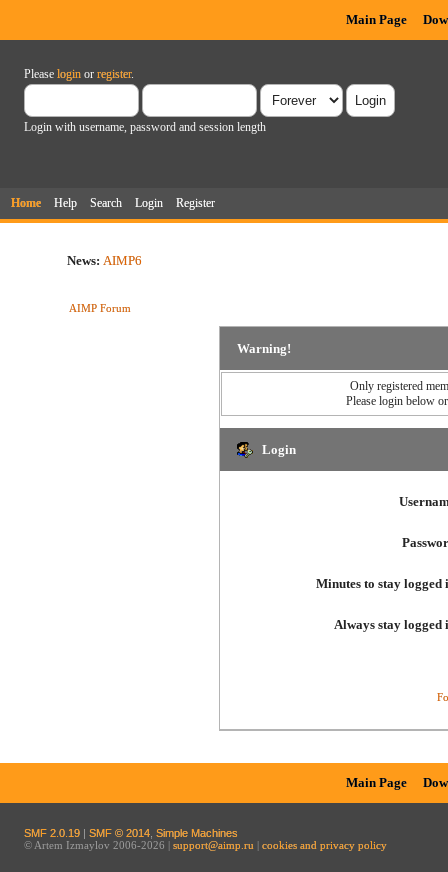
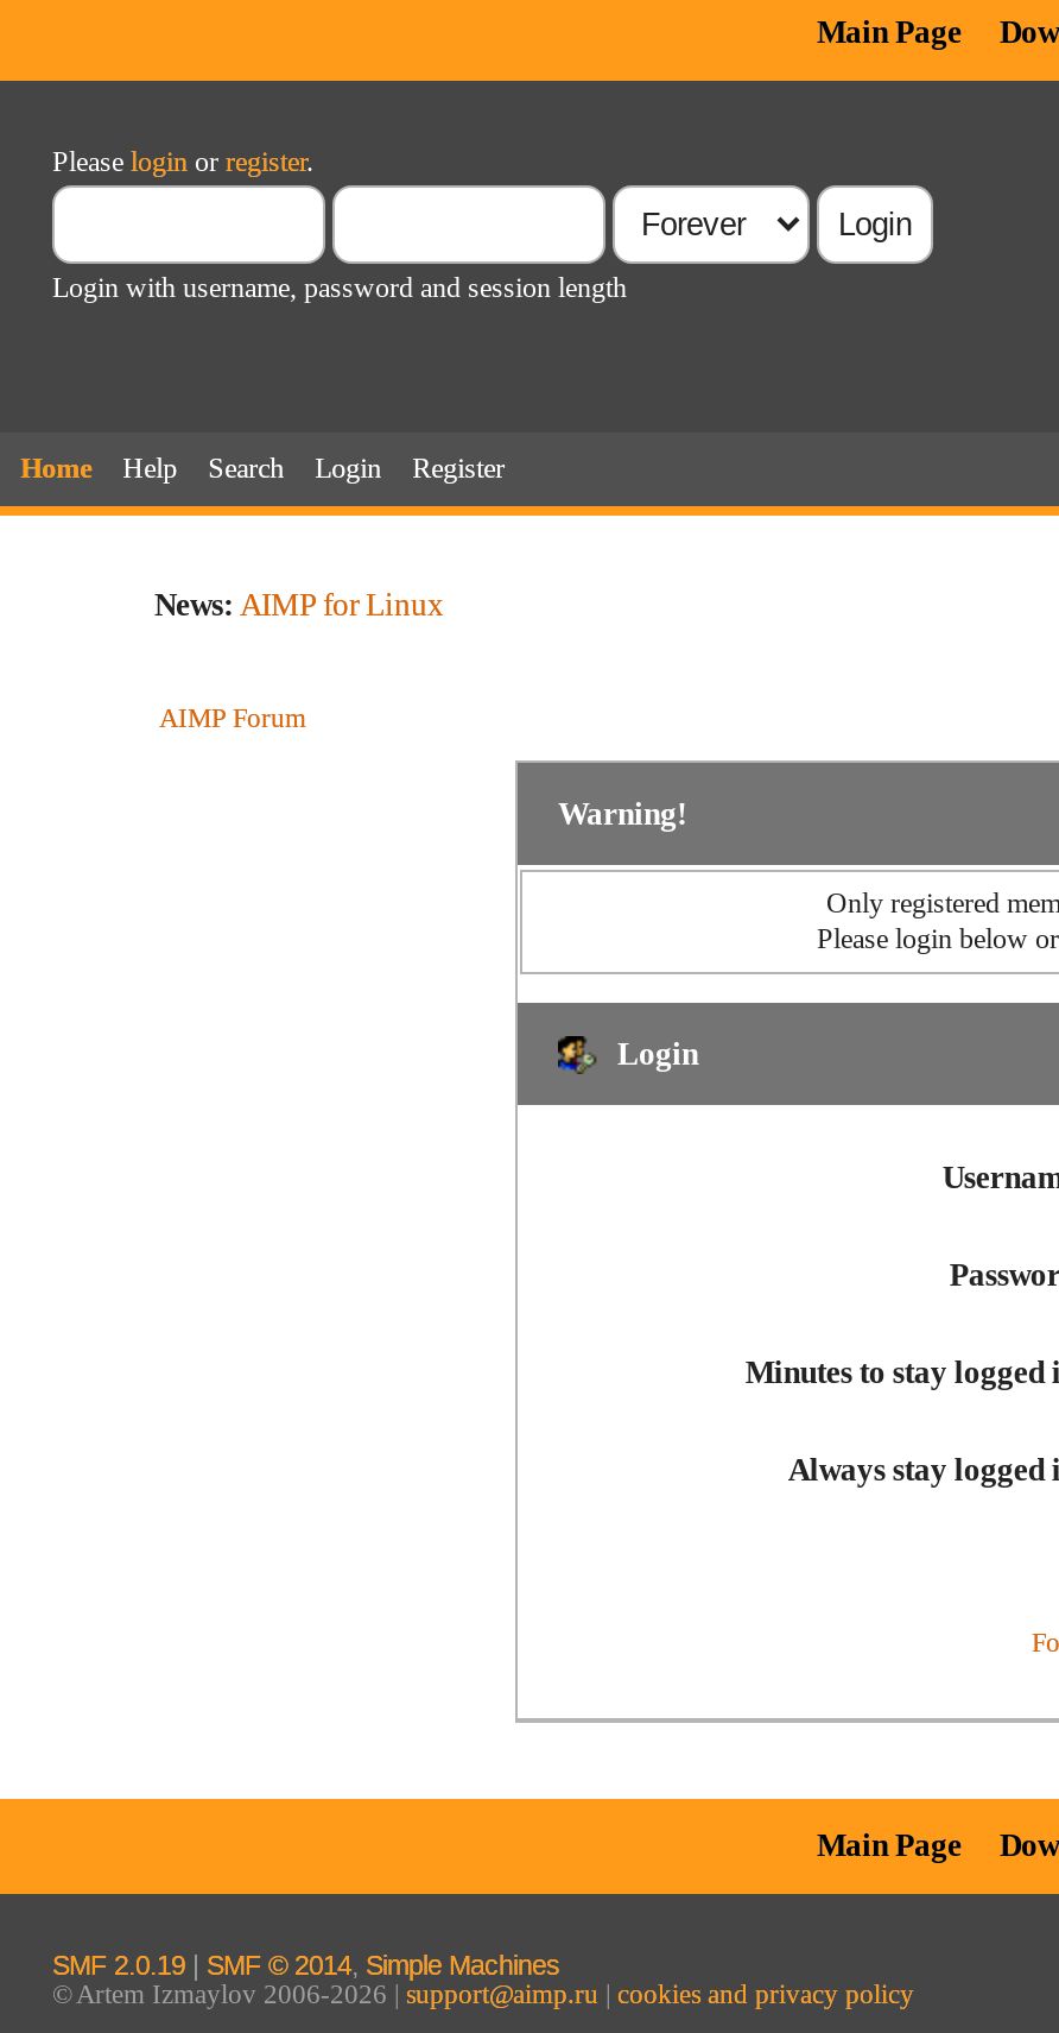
[67,253,142,268] News: AIMP6 -> [154,587,444,623] News: AIMP for Linux

